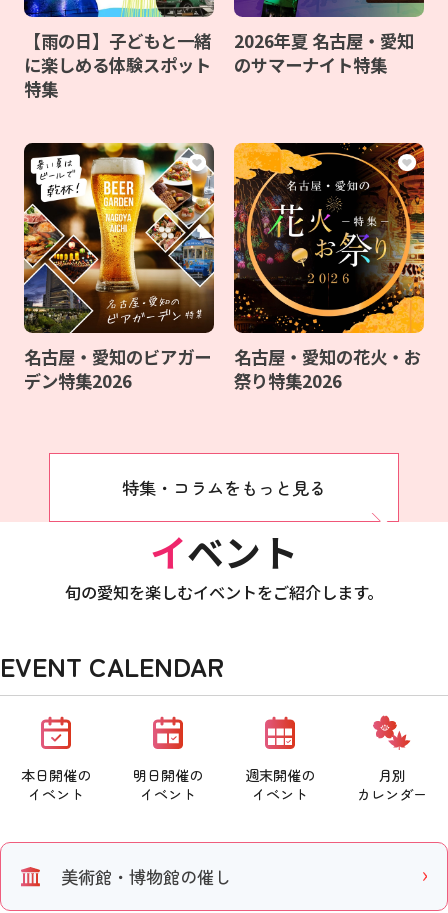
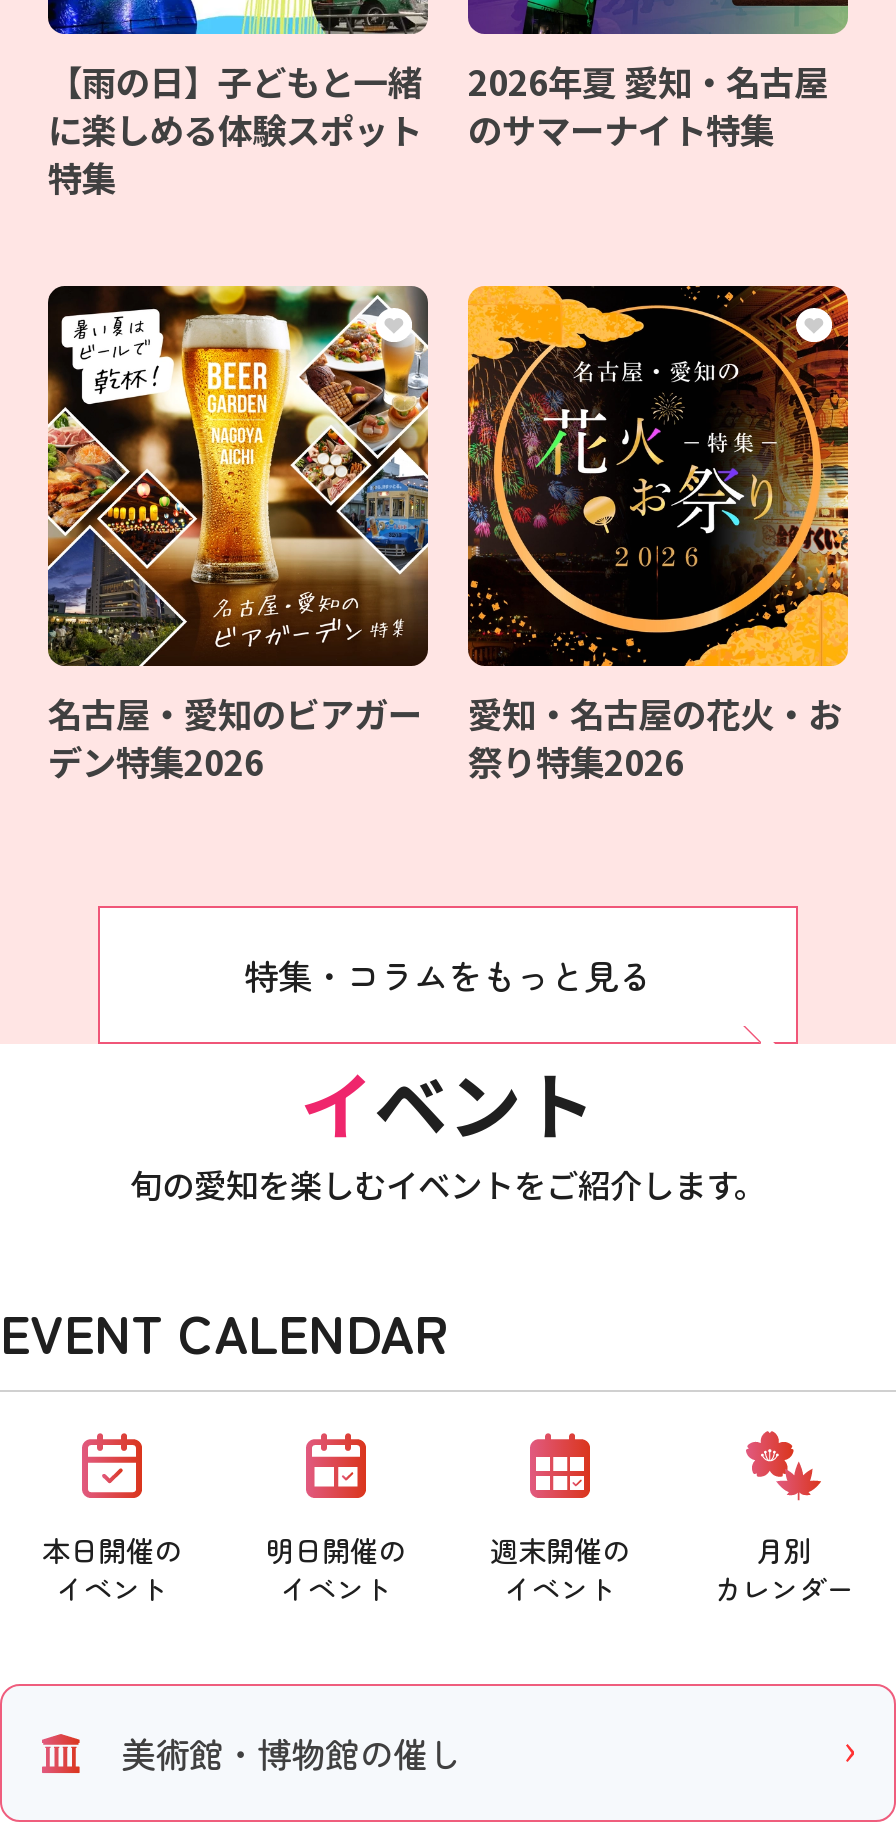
[234,28,414,53] 2026年夏 名古屋・愛知 -> [468,56,828,106] 2026年夏 愛知・名古屋
[234,344,421,369] 名古屋・愛知の花火・お -> [468,688,842,738] 愛知・名古屋の花火・お

